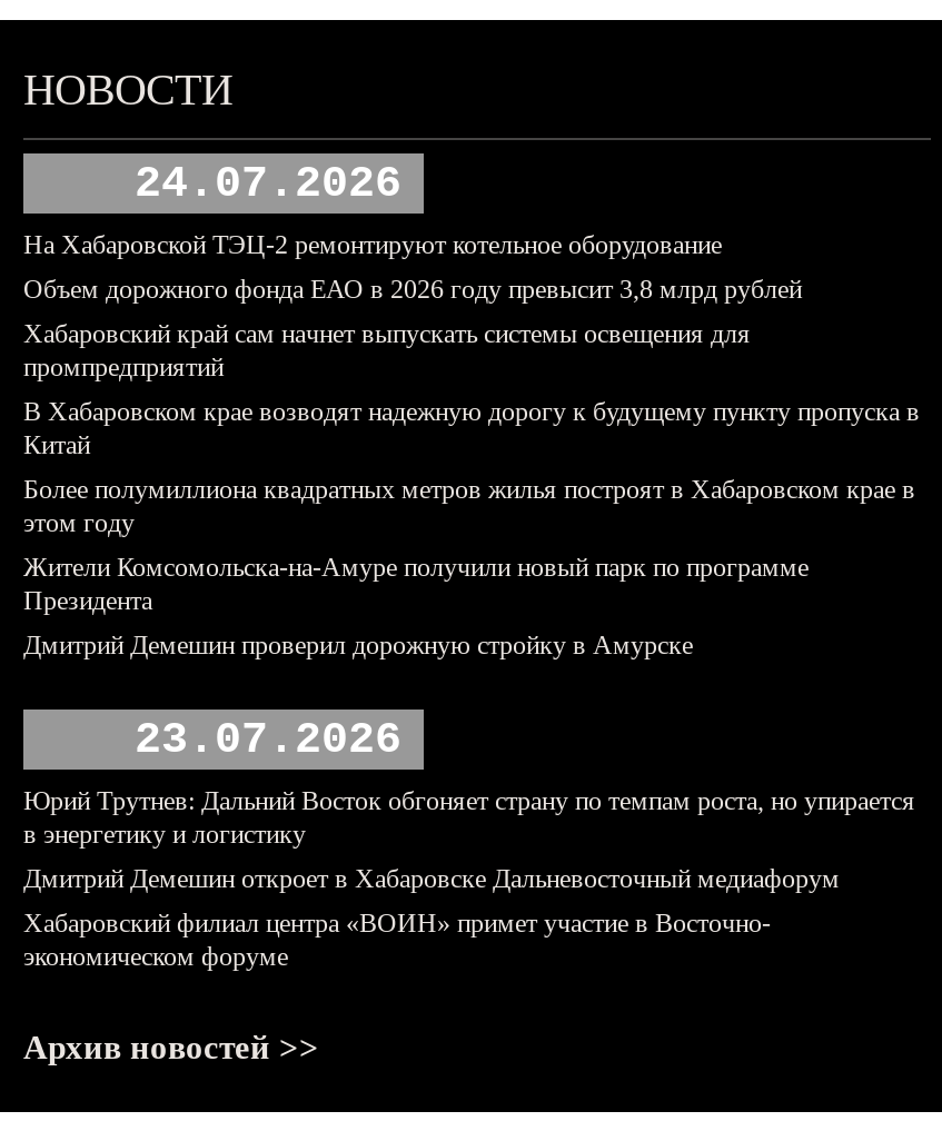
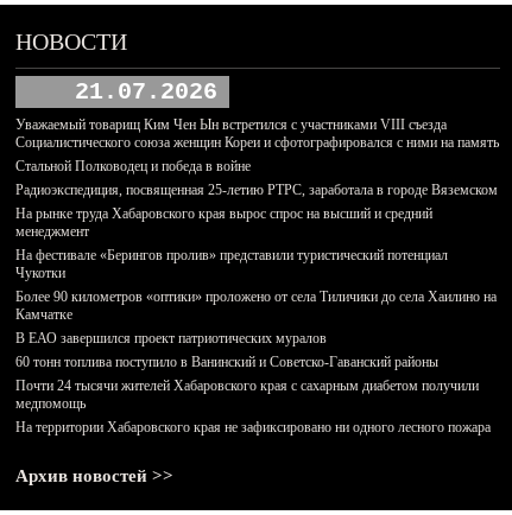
[23,158,920,972] 24.07.2026 | На Хабаровской ТЭЦ-2 ремонтируют котельное оборудование | Объем дорожного фонда ЕАО в 2026 году превысит 3,8 млрд рублей | Хабаровский край сам начнет выпускать системы освещения для | промпредприятий | В Хабаровском крае возводят надежную дорогу к будущему пункту пропуска в | Китай | Более полумиллиона квадратных метров жилья построят в Хабаровском крае в | этом году | Жители Комсомольска-на-Амуре получили новый парк по программе | Президента | Дмитрий Демешин проверил дорожную стройку в Амурске | 23.07.2026 | Юрий Трутнев: Дальний Восток обгоняет страну по темпам роста, но упирается | в энергетику и логистику | Дмитрий Демешин откроет в Хабаровске Дальневосточный медиафорум | Хабаровский филиал центра «ВОИН» примет участие в Восточно- | экономическом форуме -> [15,78,499,435] 21.07.2026 | Уважаемый товарищ Ким Чен Ын встретился с участниками VIII съезда | Социалистического союза женщин Кореи и сфотографировался с ними на память | Стальной Полководец и победа в войне | Радиоэкспедиция, посвященная 25-летию РТРС, заработала в городе Вяземском | На рынке труда Хабаровского края вырос спрос на высший и средний | менеджмент | На фестивале «Берингов пролив» представили туристический потенциал | Чукотки | Более 90 километров «оптики» проложено от села Тиличики до села Хаилино на | Камчатке | В ЕАО завершился проект патриотических муралов | 60 тонн топлива поступило в Ванинский и Советско-Гаванский районы | Почти 24 тысячи жителей Хабаровского края с сахарным диабетом получили | медпомощь | На территории Хабаровского края не зафиксировано ни одного лесного пожара

